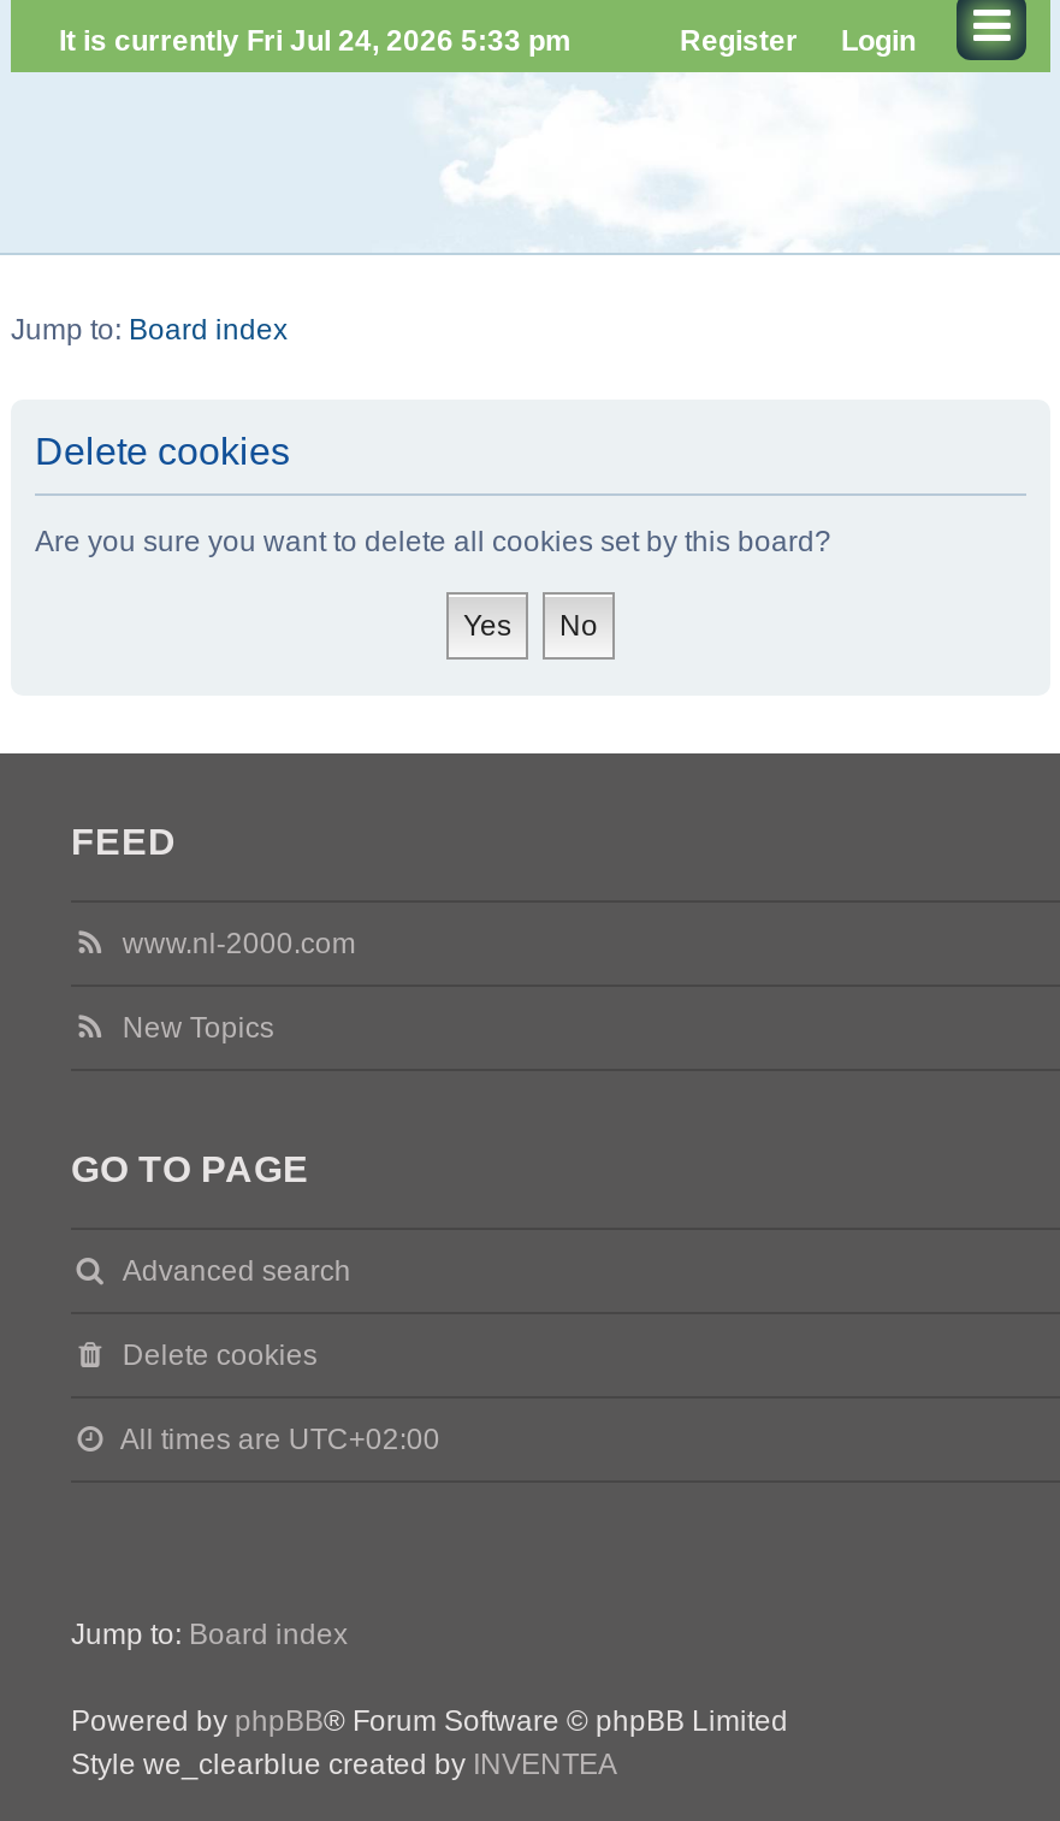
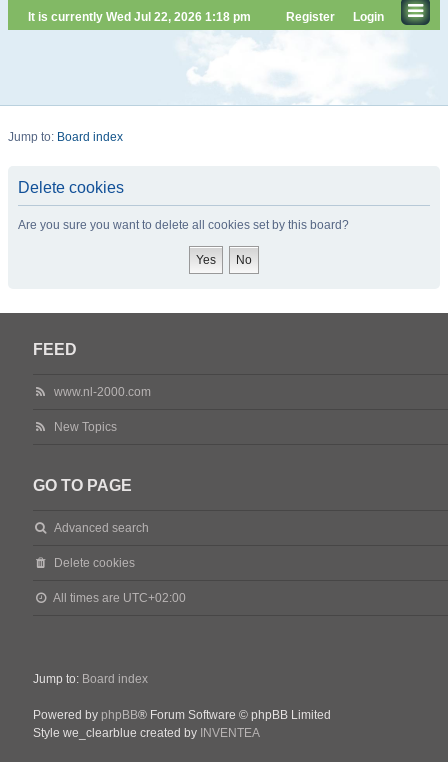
[59,24,572,58] It is currently Fri Jul 24, 2026 5:33 pm -> [28,10,251,24] It is currently Wed Jul 22, 2026 1:18 pm

